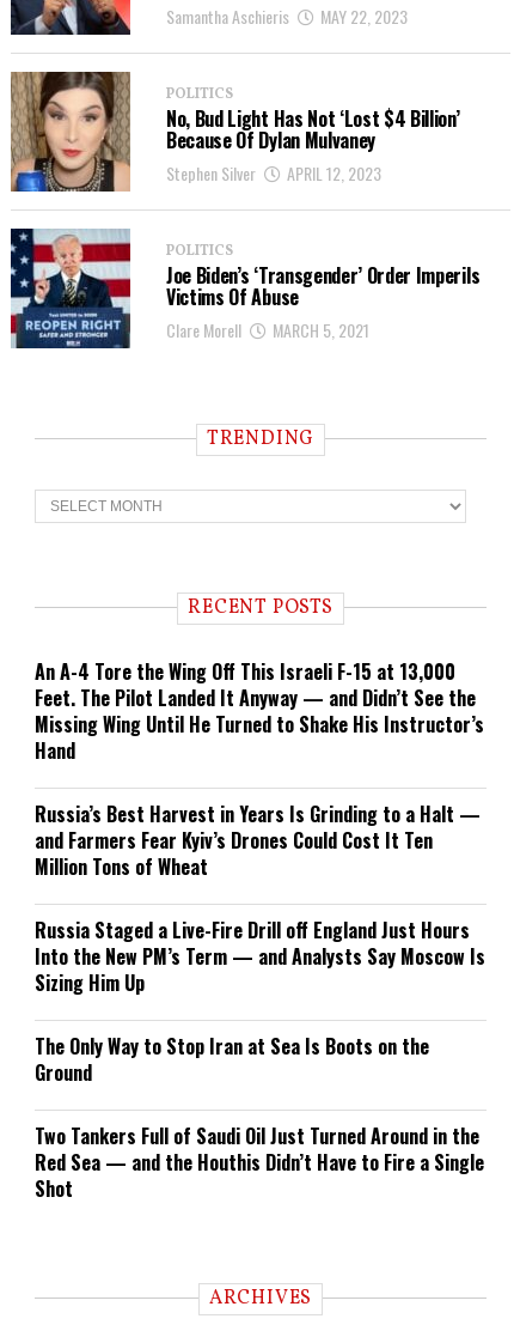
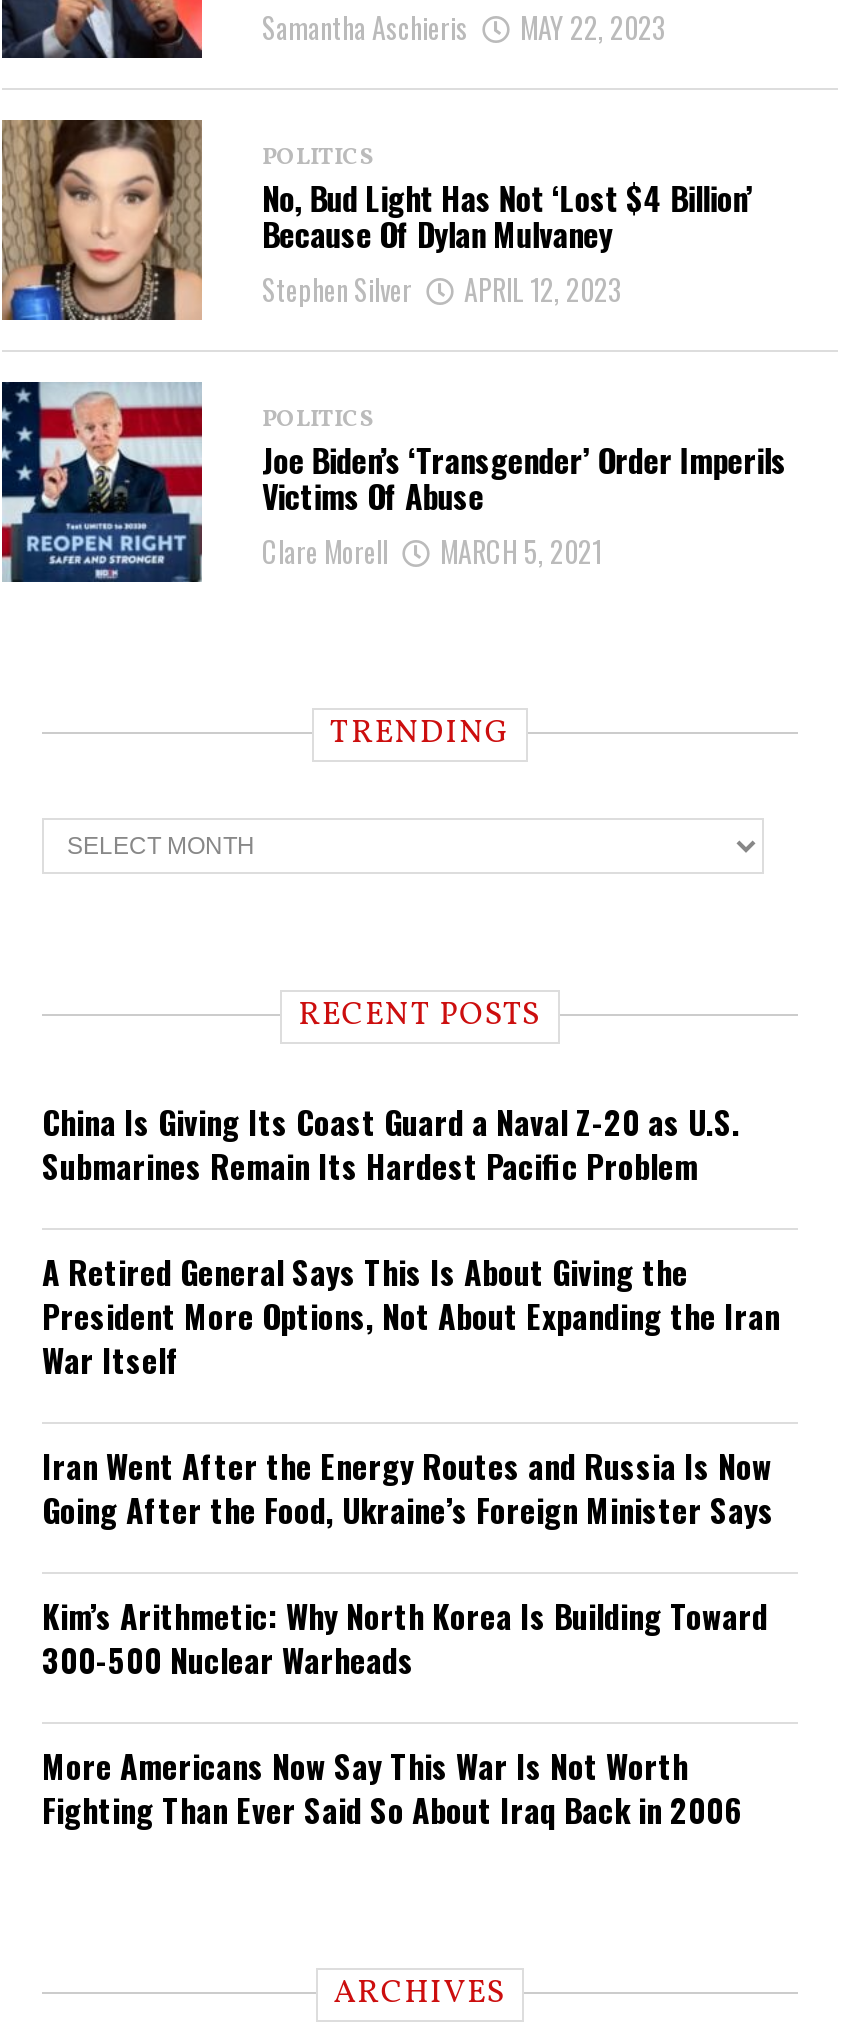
[35,657,484,765] An A-4 Tore the Wing Off This Israeli F-15 at 13,000 | Feet. The Pilot Landed It Anyway — and Didn’t See the | Missing Wing Until He Turned to Shake His Instructor’s | Hand -> [42,1098,740,1190] China Is Giving Its Coast Guard a Naval Z-20 as U.S. | Submarines Remain Its Hardest Pacific Problem
[35,800,481,881] Russia’s Best Harvest in Years Is Grinding to a Halt — | and Farmers Fear Kyiv’s Drones Could Cost It Ten | Million Tons of Wheat -> [42,1248,780,1384] A Retired General Says This Is About Giving the | President More Options, Not About Expanding the Iran | War Itself
[35,916,485,997] Russia Staged a Live-Fire Drill off England Just Hours | Into the New PM’s Term — and Analysts Say Moscow Is | Sizing Him Up -> [42,1442,774,1534] Iran Went After the Energy Routes and Russia Is Now | Going After the Food, Ukraine’s Foreign Minister Says
[35,1032,429,1087] The Only Way to Stop Iran at Sea Is Boots on the | Ground -> [42,1592,768,1684] Kim’s Arithmetic: Why North Korea Is Building Toward | 300-500 Nuclear Warheads
[35,1122,484,1203] Two Tankers Full of Saudi Oil Just Turned Around in the | Red Sea — and the Houthis Didn’t Have to Fire a Single | Shot -> [42,1742,742,1834] More Americans Now Say This War Is Not Worth | Fighting Than Ever Said So About Iraq Back in 2006

